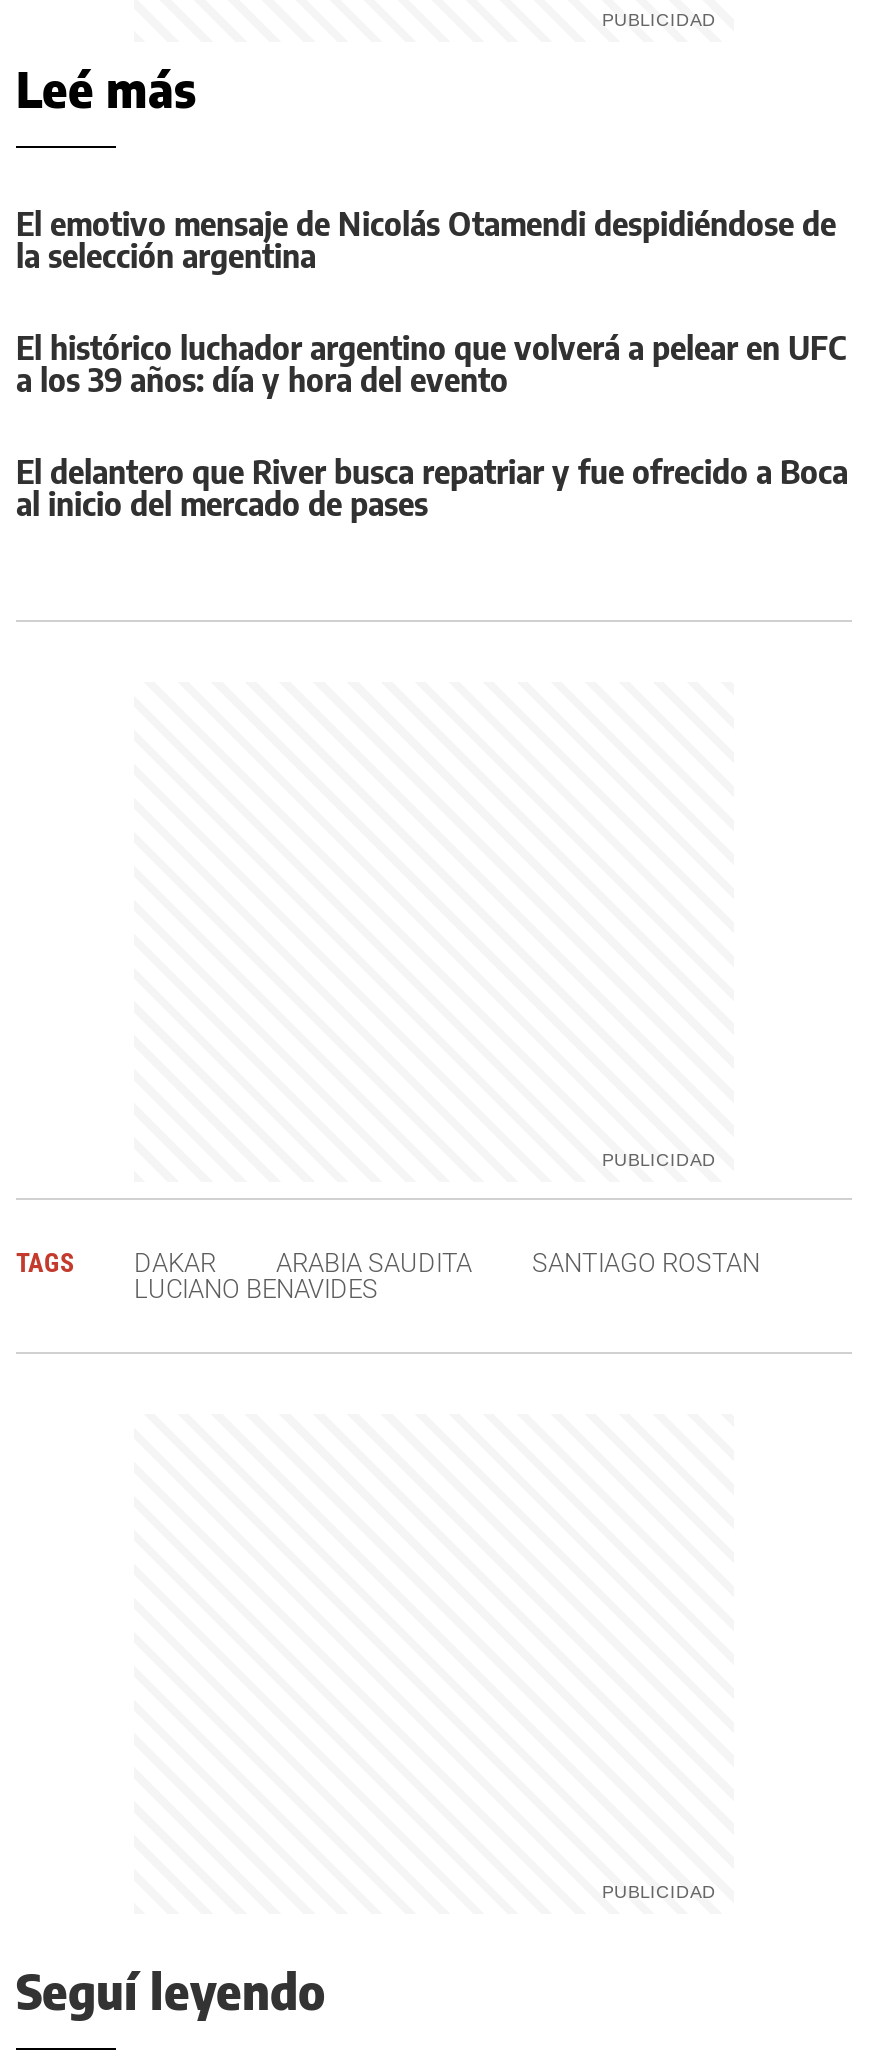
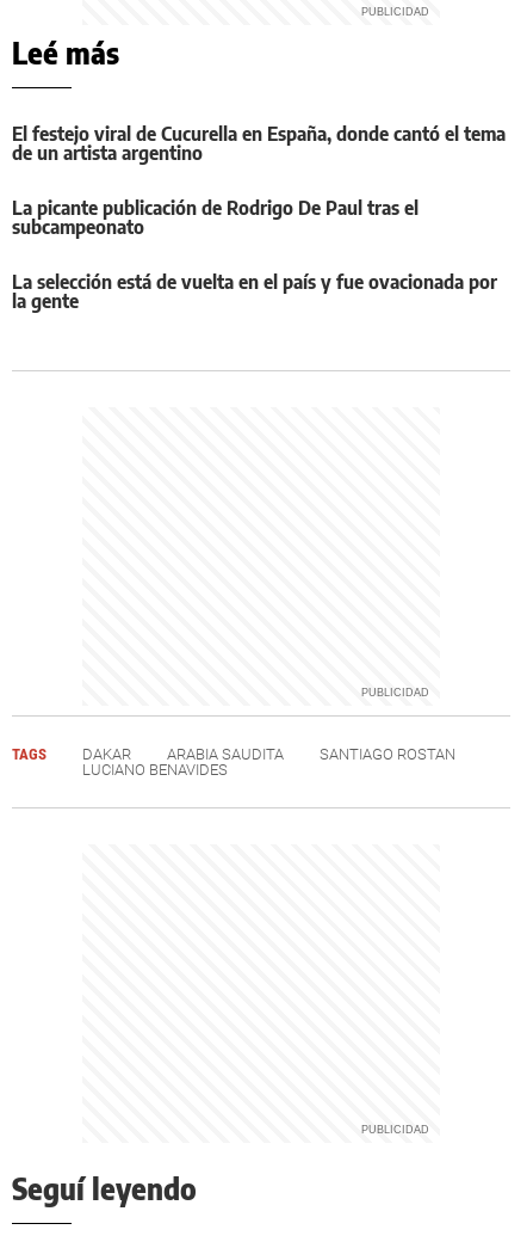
[16,204,836,276] El emotivo mensaje de Nicolás Otamendi despidiéndose de | la selección argentina -> [12,122,506,165] El festejo viral de Cucurella en España, donde cantó el tema | de un artista argentino
[16,328,846,400] El histórico luchador argentino que volverá a pelear en UFC | a los 39 años: día y hora del evento -> [12,196,418,239] La picante publicación de Rodrigo De Paul tras el | subcampeonato
[16,452,848,524] El delantero que River busca repatriar y fue ofrecido a Boca | al inicio del mercado de pases -> [12,270,497,313] La selección está de vuelta en el país y fue ovacionada por | la gente

